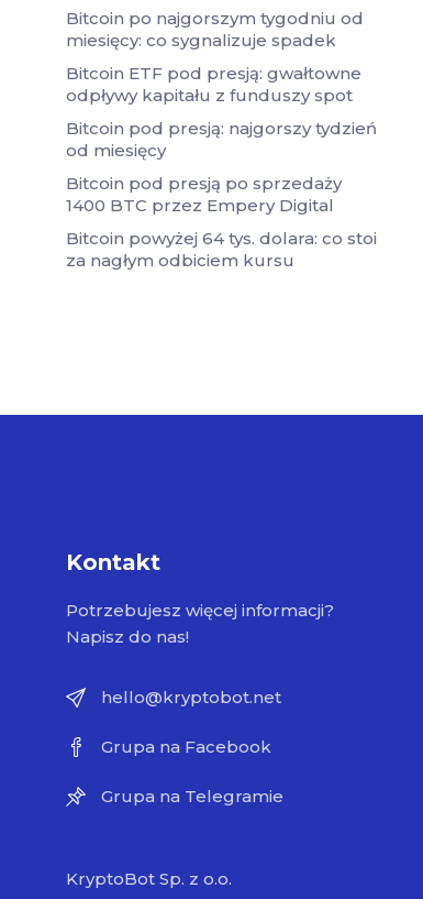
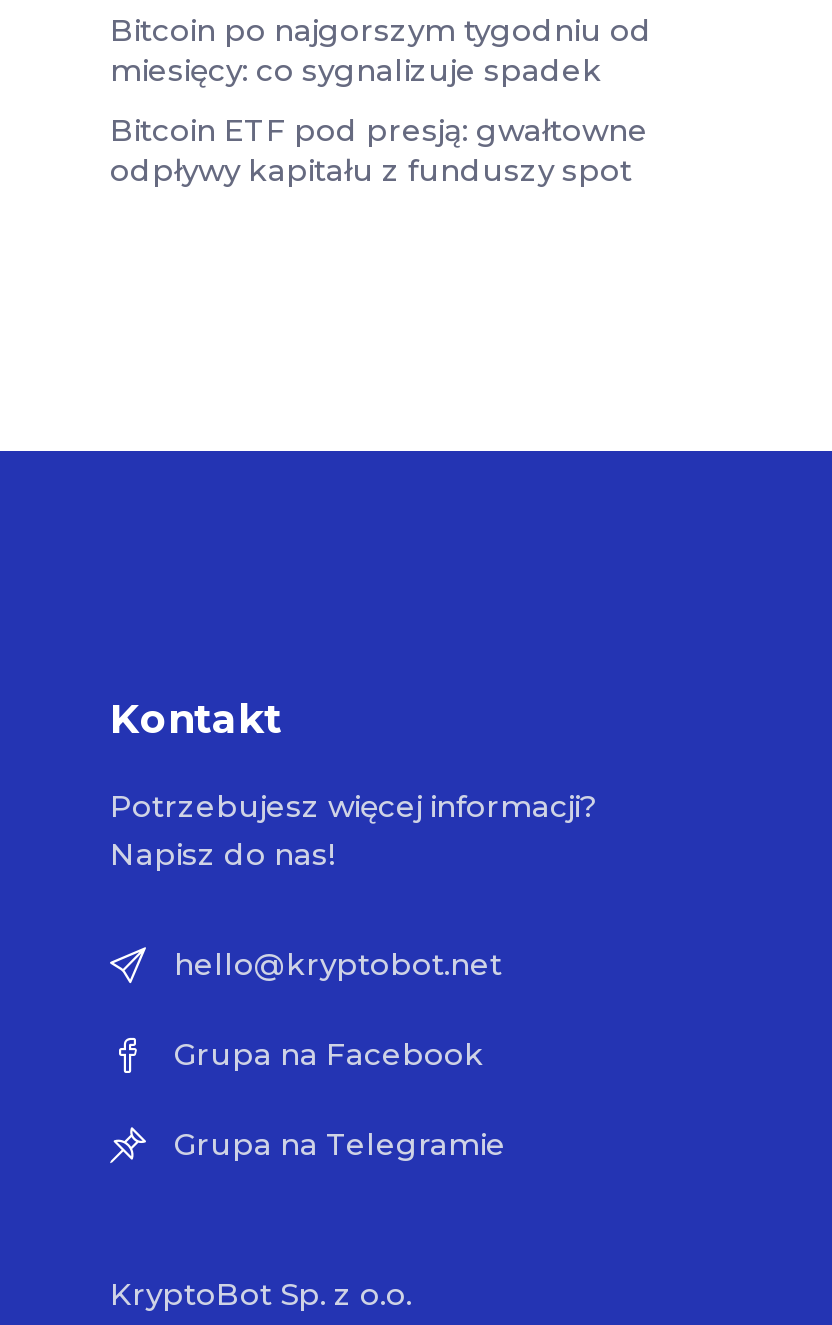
[66,118,377,271] Bitcoin pod presją: najgorszy tydzień | od miesięcy | Bitcoin pod presją po sprzedaży | 1400 BTC przez Empery Digital | Bitcoin powyżej 64 tys. dolara: co stoi | za nagłym odbiciem kursu -> none

